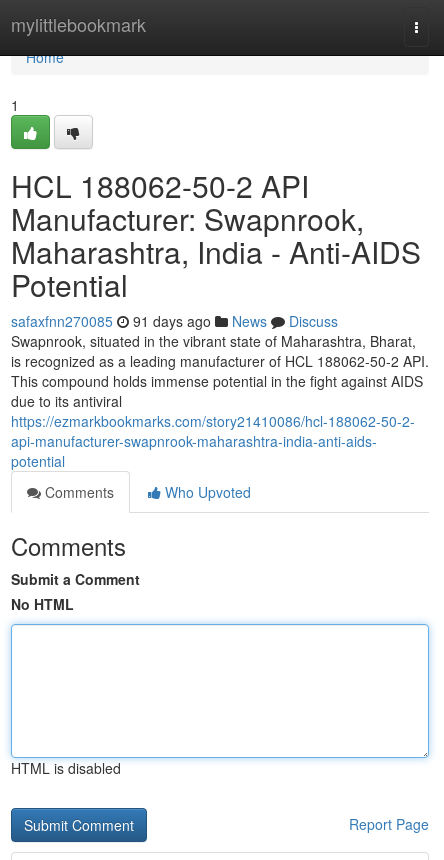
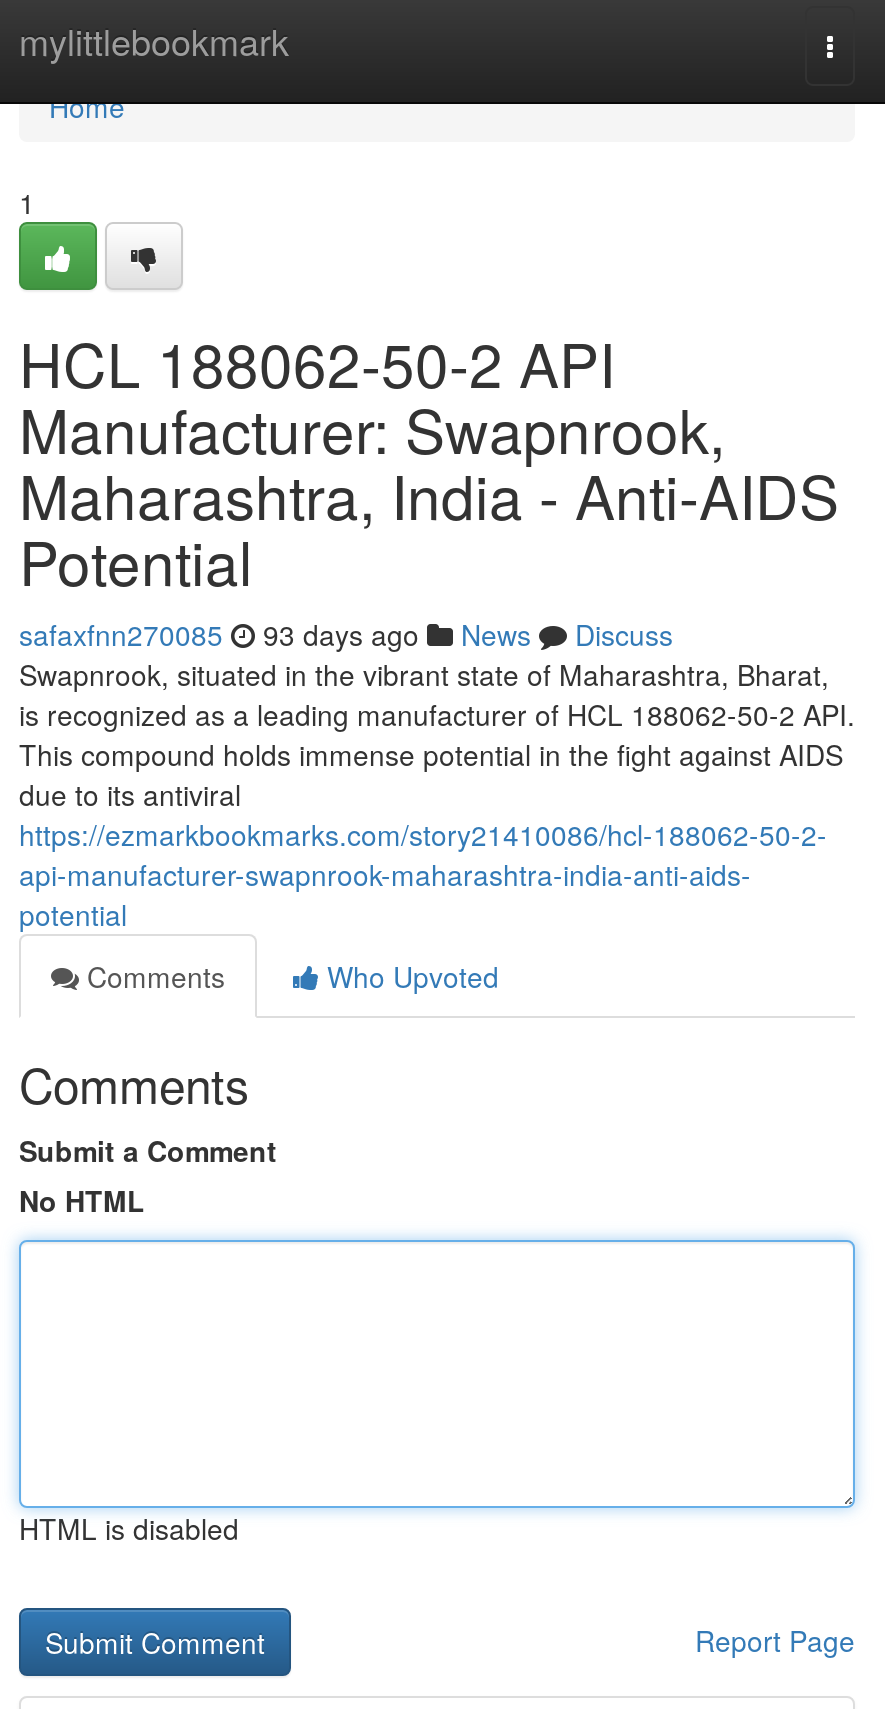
[11,311,338,331] safaxfnn270085 91 days ago News Discuss -> [19,614,673,654] safaxfnn270085 93 days ago News Discuss

